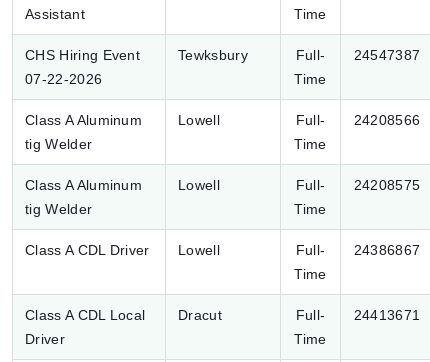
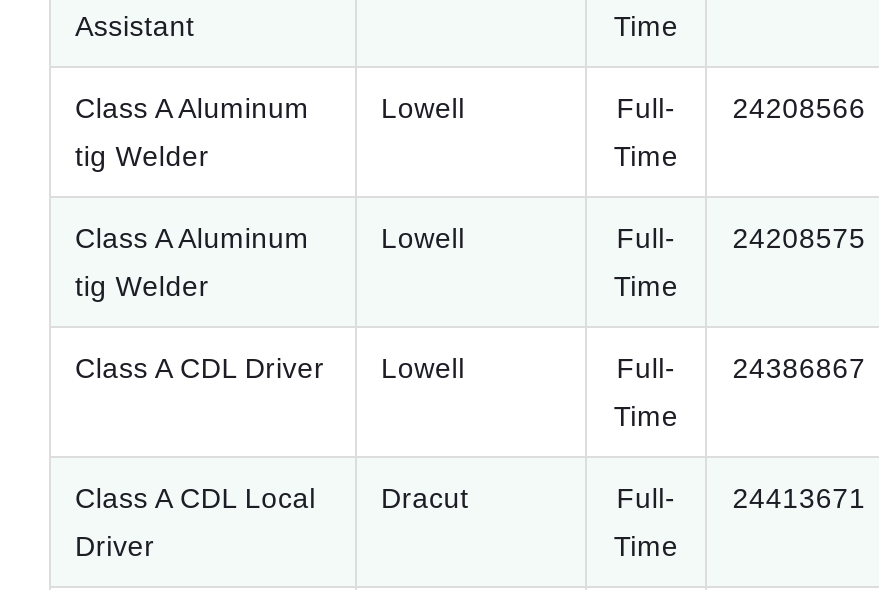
[25,47,140,87] CHS Hiring Event | 07-22-2026 -> none
[178,47,327,87] Tewksbury | Full- | Time -> none
[354,47,420,63] 24547387 -> none

